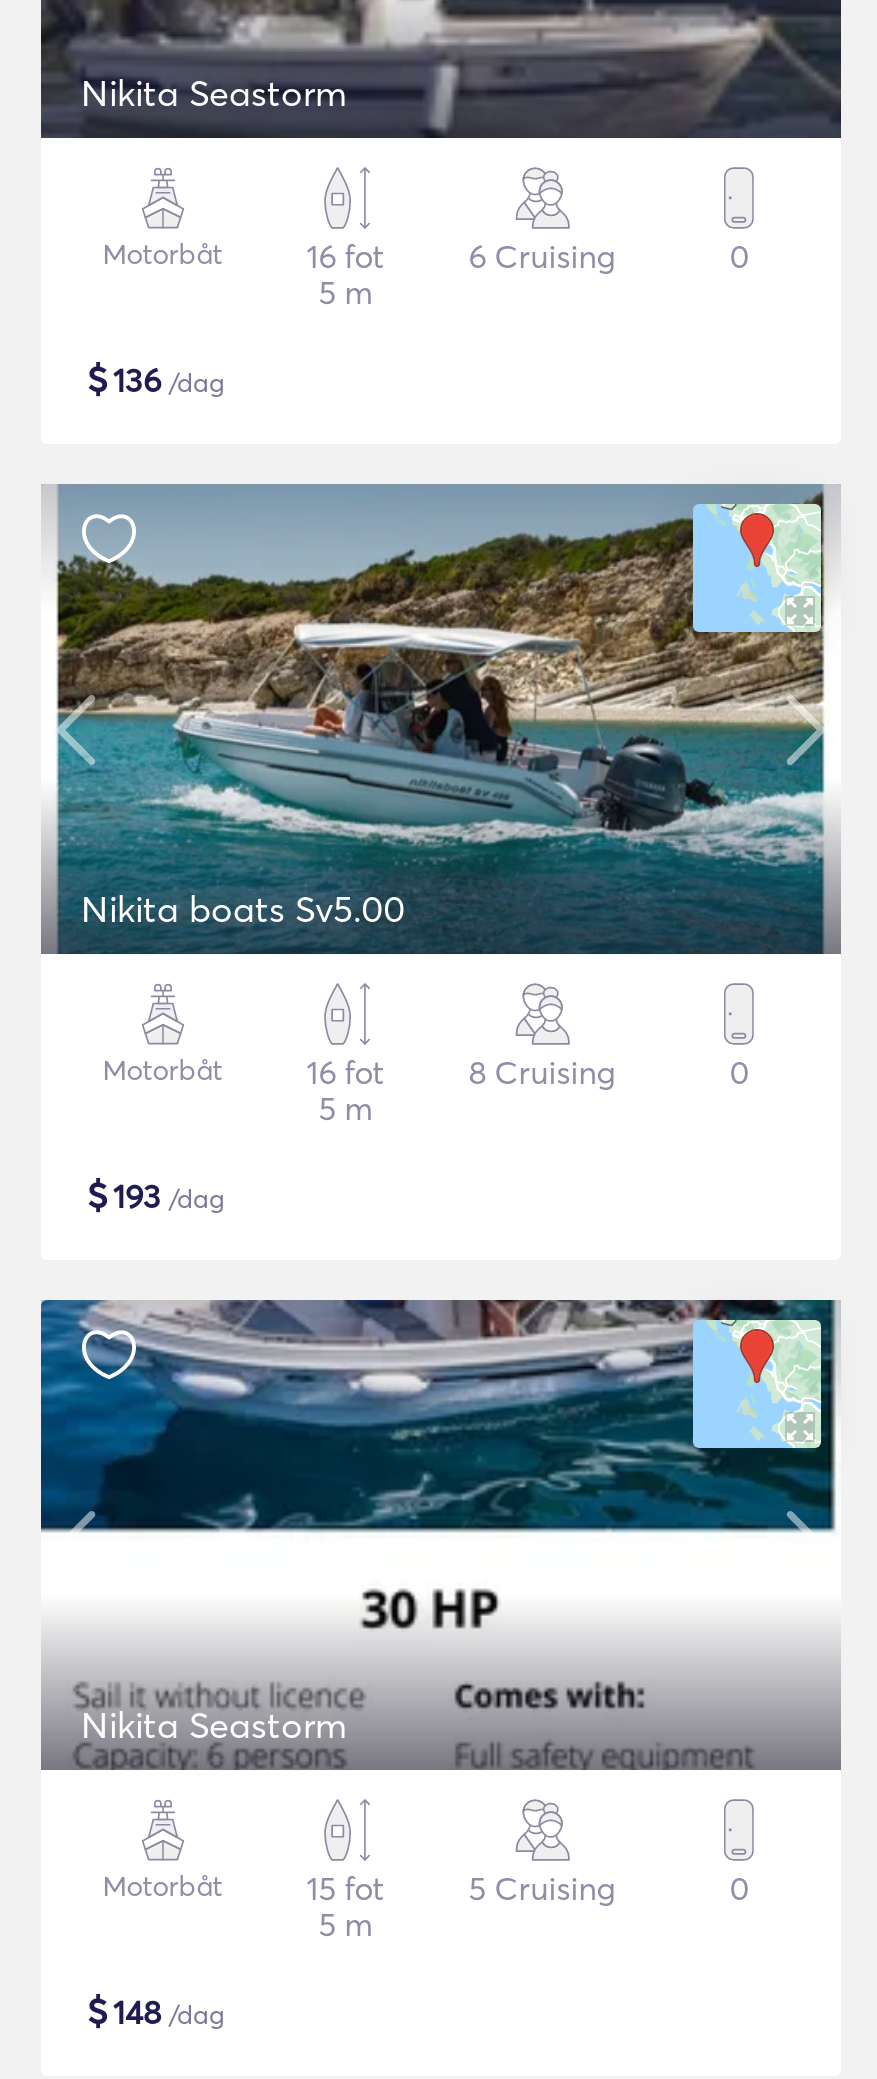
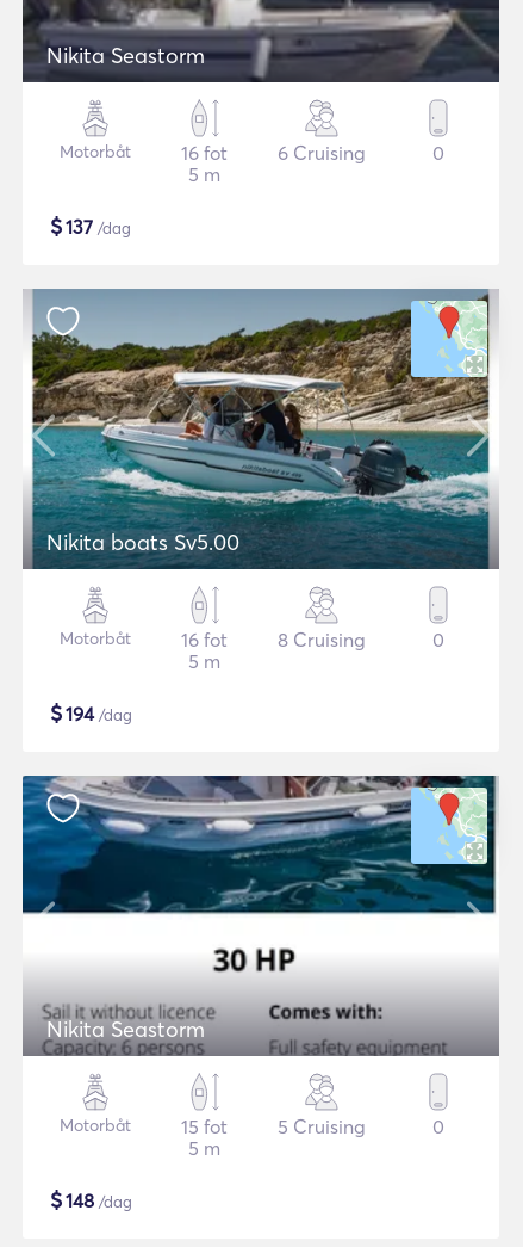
[87,356,225,402] $136 /dag -> [50,212,131,240] $137 /dag
[87,1172,225,1218] $193 /dag -> [50,699,132,727] $194 /dag

